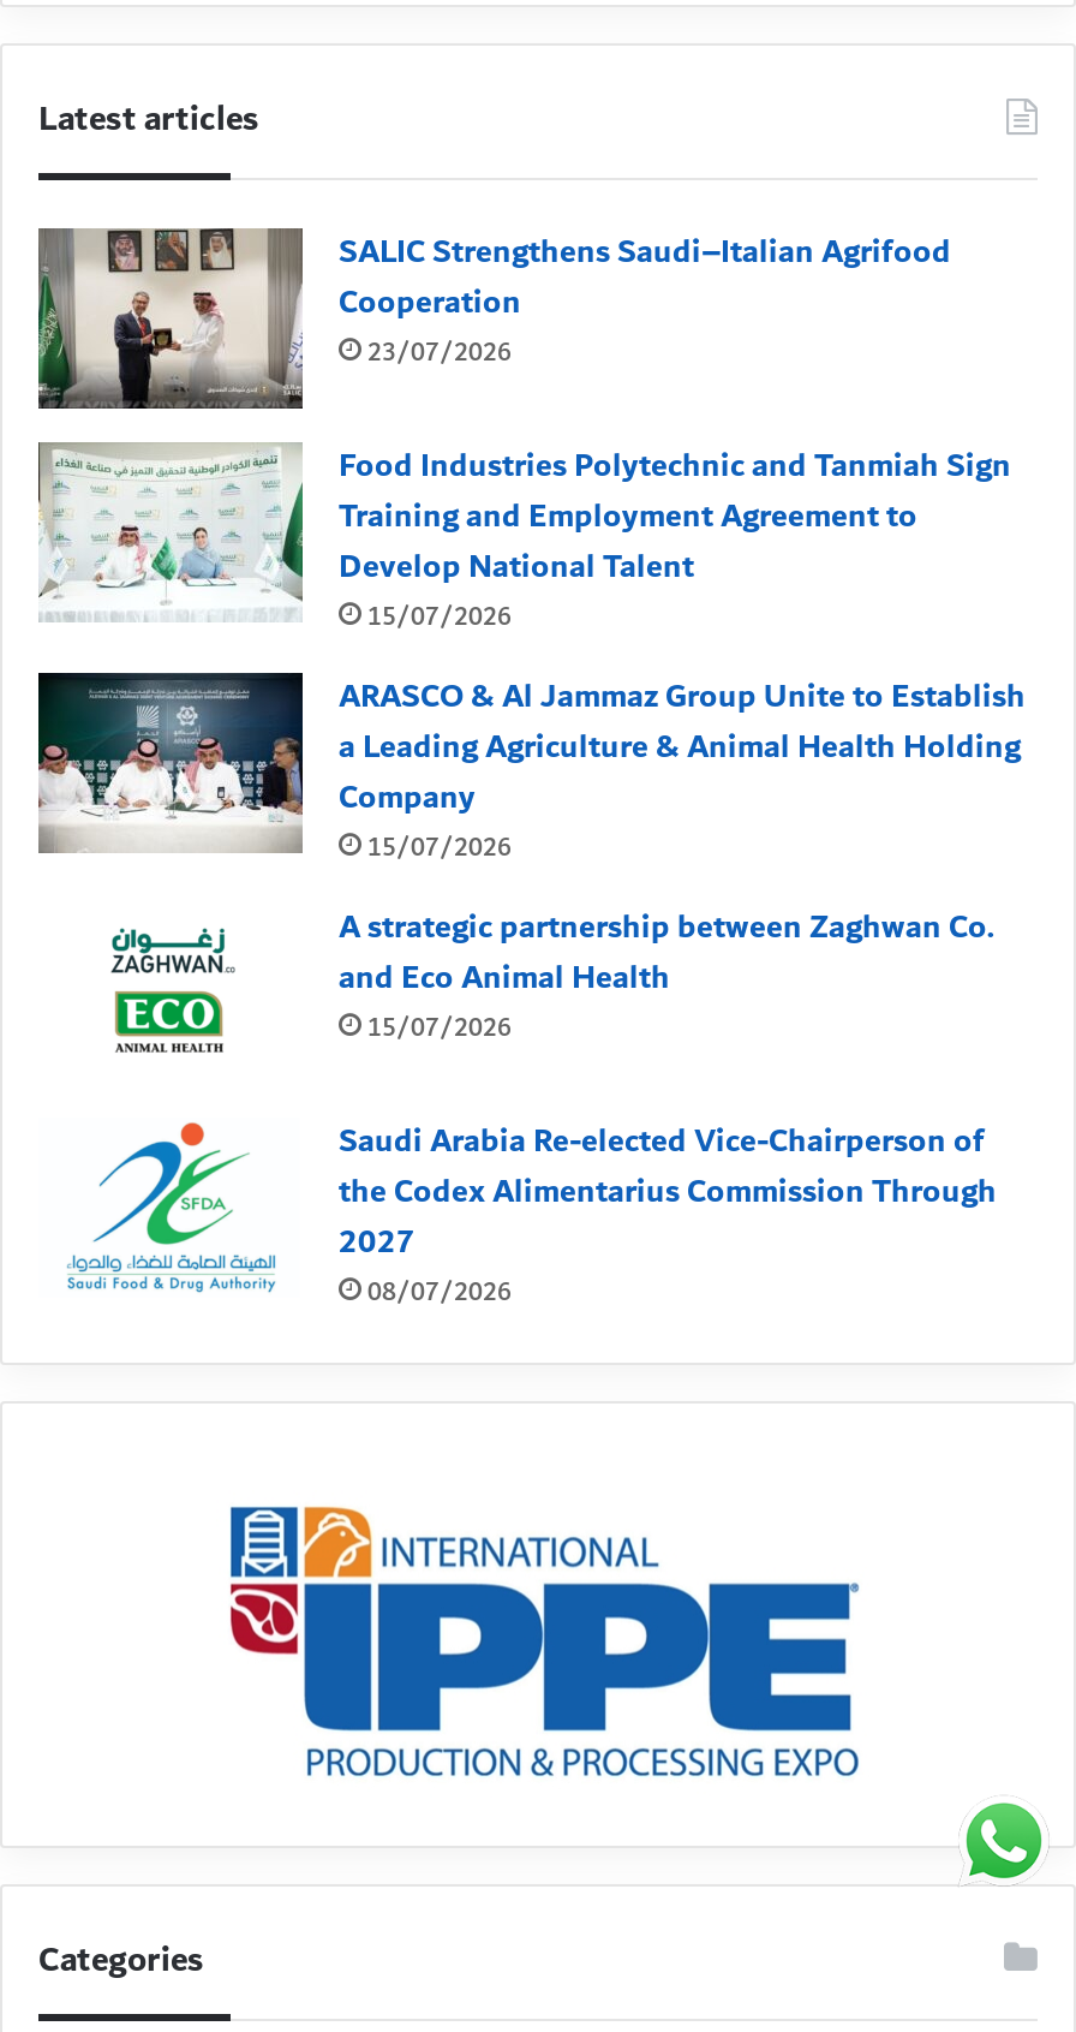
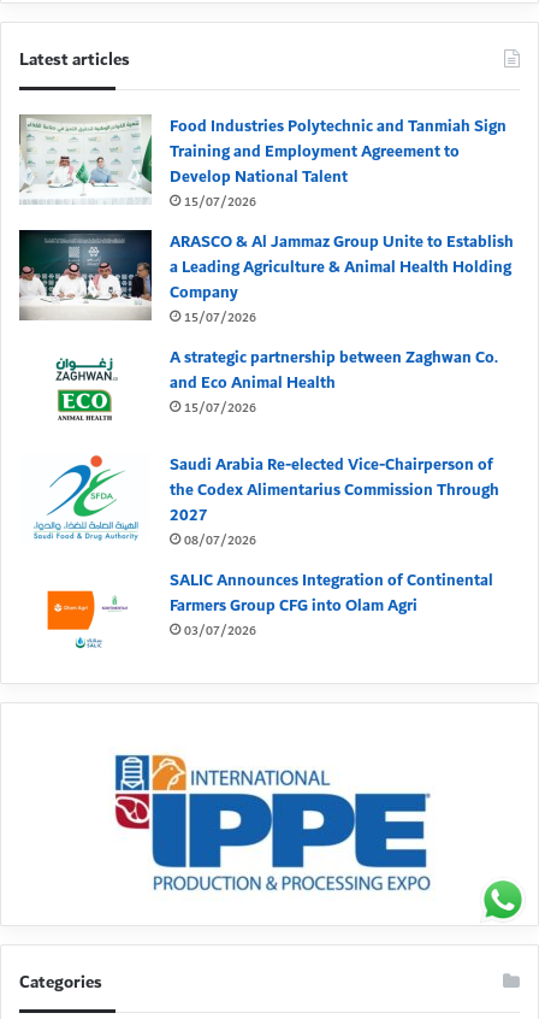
[36,224,951,411] [image] | SALIC Strengthens Saudi–Italian Agrifood | Cooperation | 23/07/2026 -> none
moved [36,438,1026,1316] -> [18,112,514,552]: [image] | Food Industries Polytechnic and Tanmiah Sign | Training and Employment Agreement to | ... | 2027 | 08/07/2026
none -> [46,567,493,649] [image] | SALIC Announces Integration of Continental | Farmers Group CFG into Olam Agri | 03/07/2026
moved [963,1805,1045,1882] -> [482,880,523,920]: [image]

